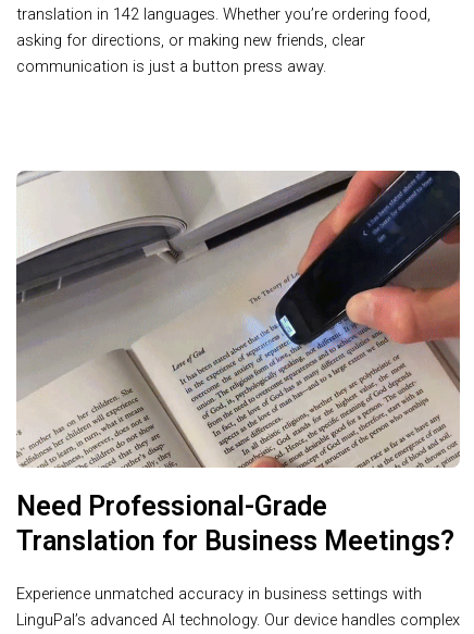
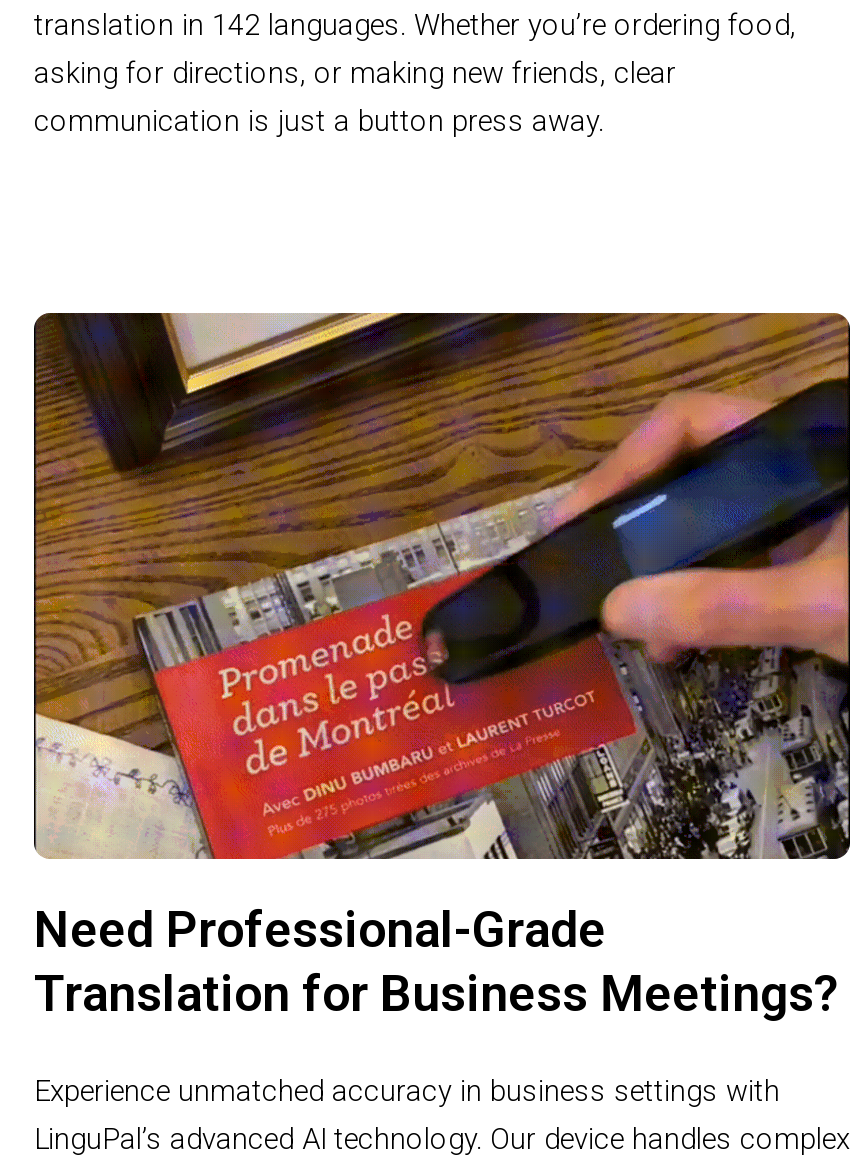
[16,170,461,469] [image] -> [32,312,852,860] [image]

